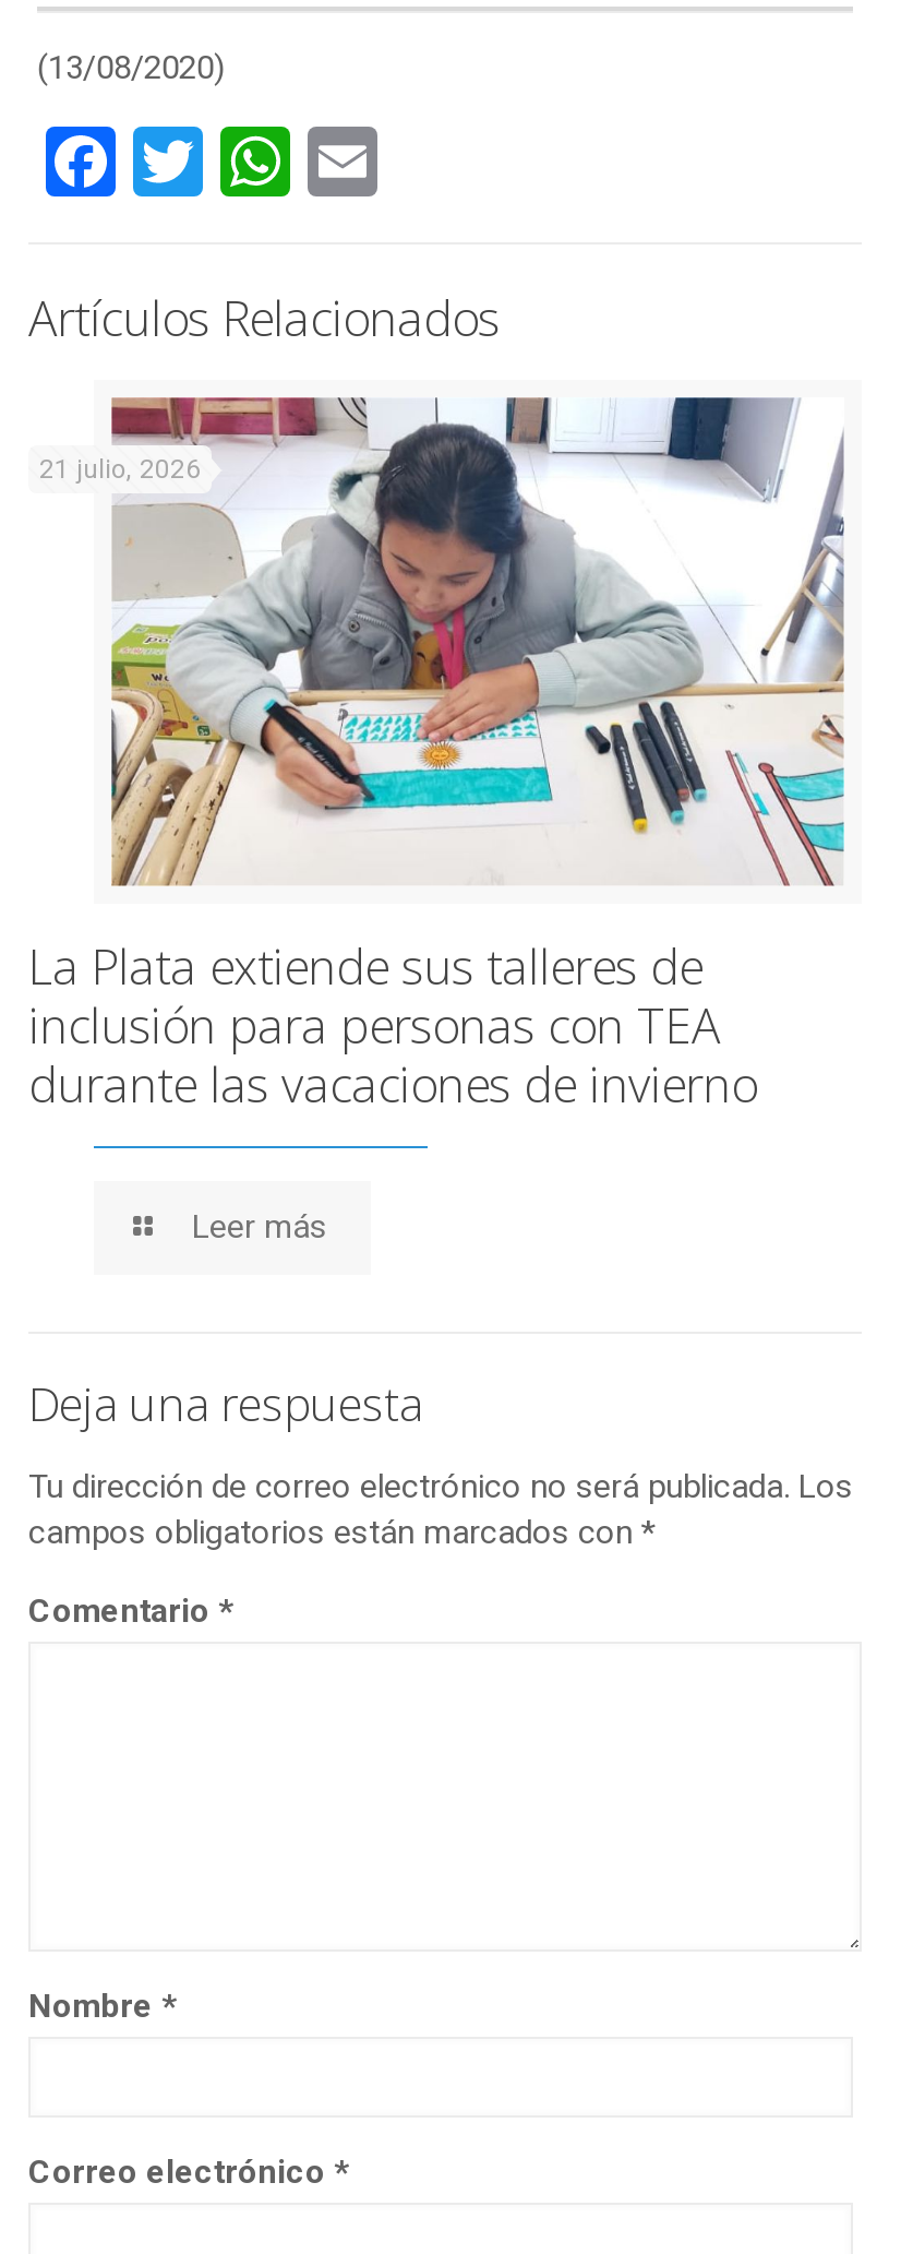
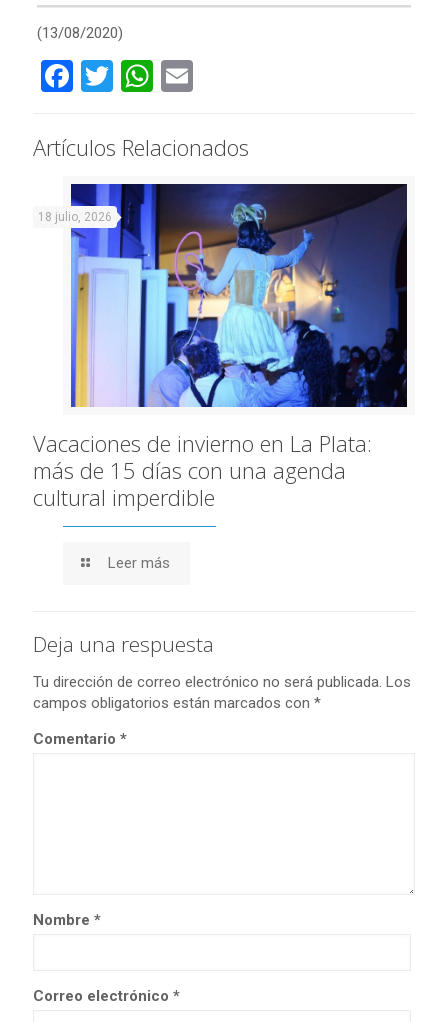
[39,395,846,889] [image] | 21 julio, 2026 -> [38,183,408,408] [image] | 18 julio, 2026
[28,933,757,1116] La Plata extiende sus talleres de | inclusión para personas con TEA | durante las vacaciones de invierno -> [33,428,372,512] Vacaciones de invierno en La Plata: | más de 15 días con una agenda | cultural imperdible

